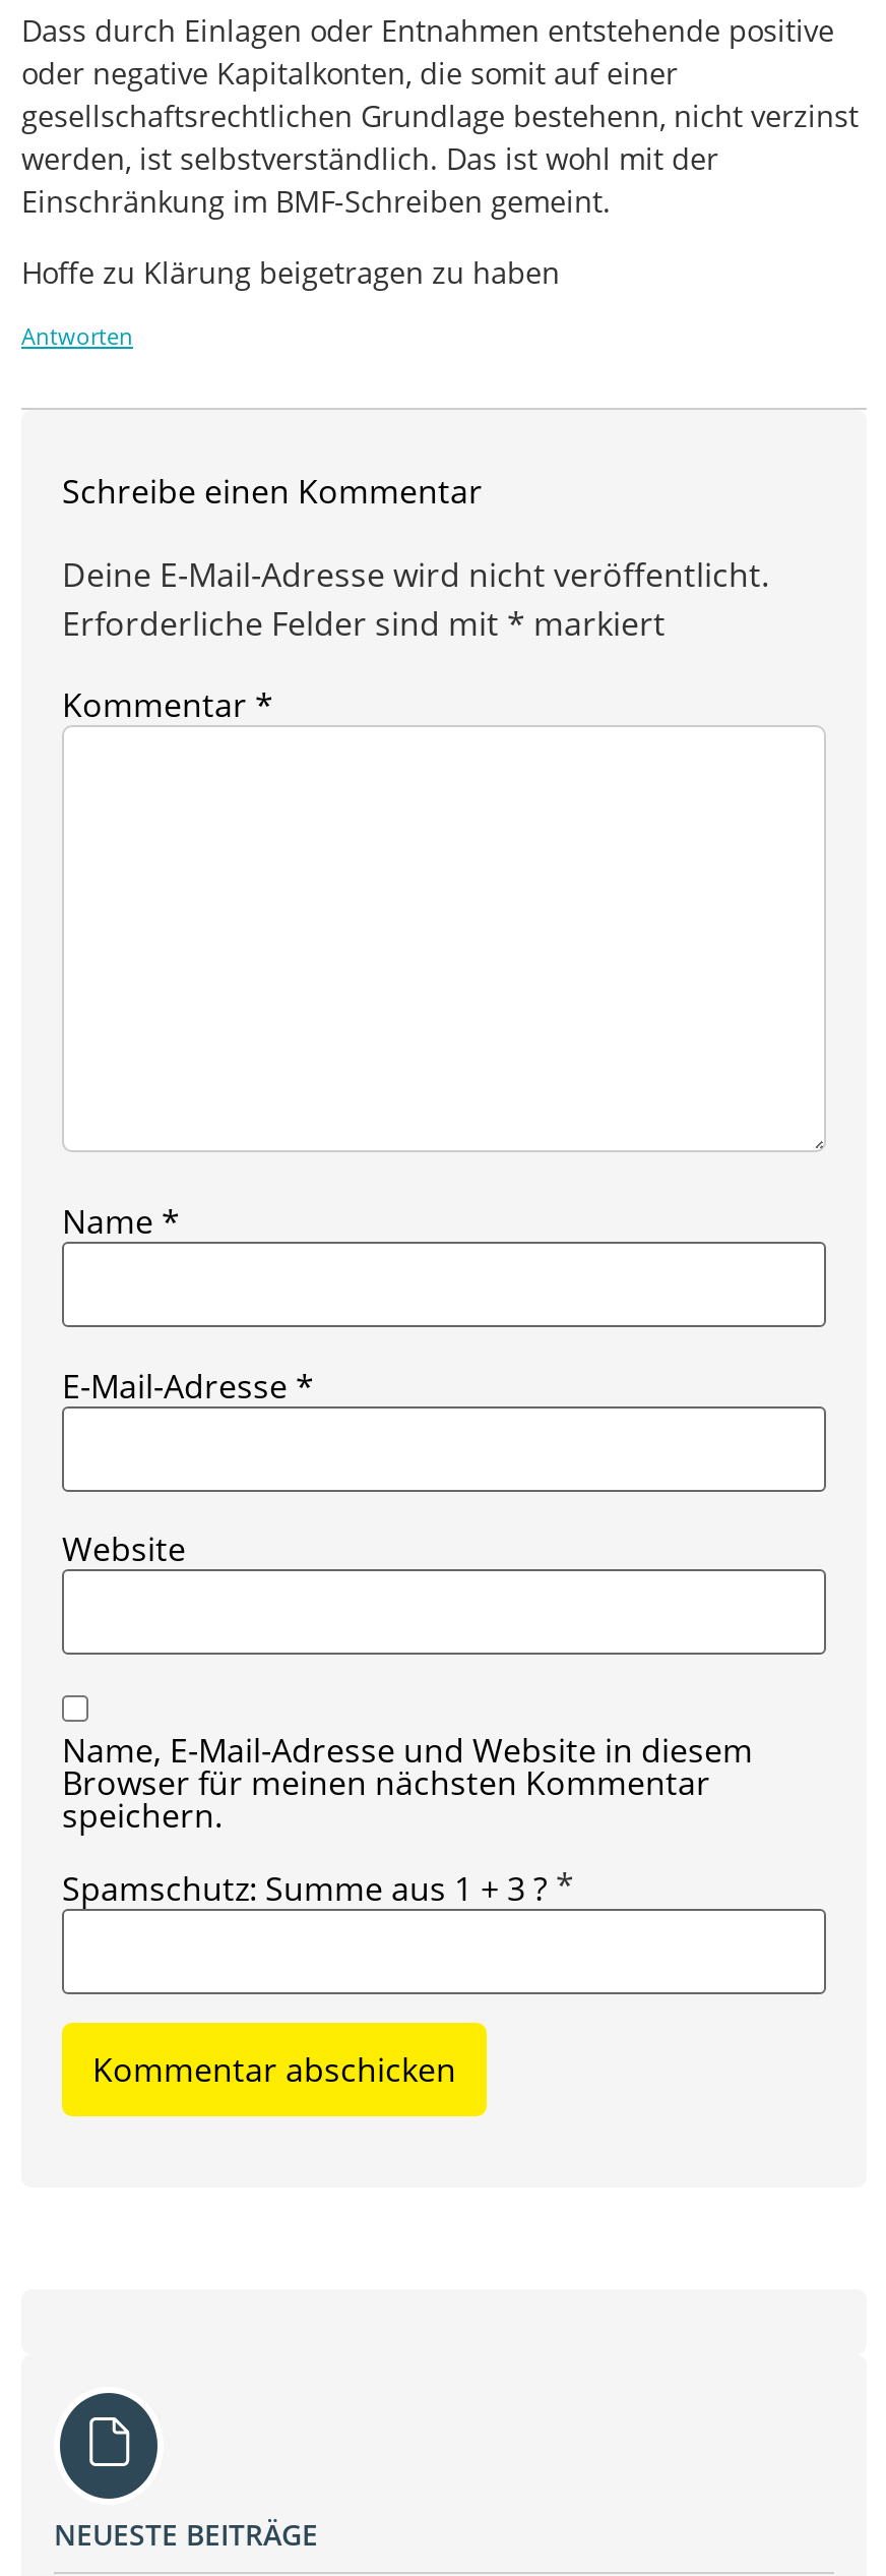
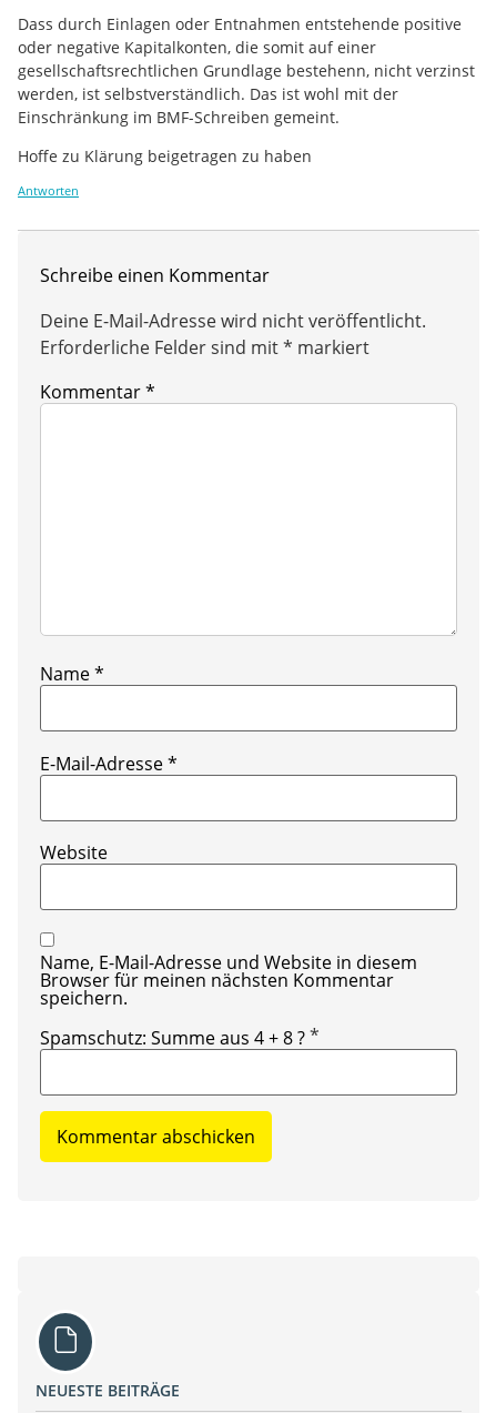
[62,1862,574,1910] Spamschutz: Summe aus 1 + 3 ? * -> [40,1023,320,1050] Spamschutz: Summe aus 4 + 8 ? *

